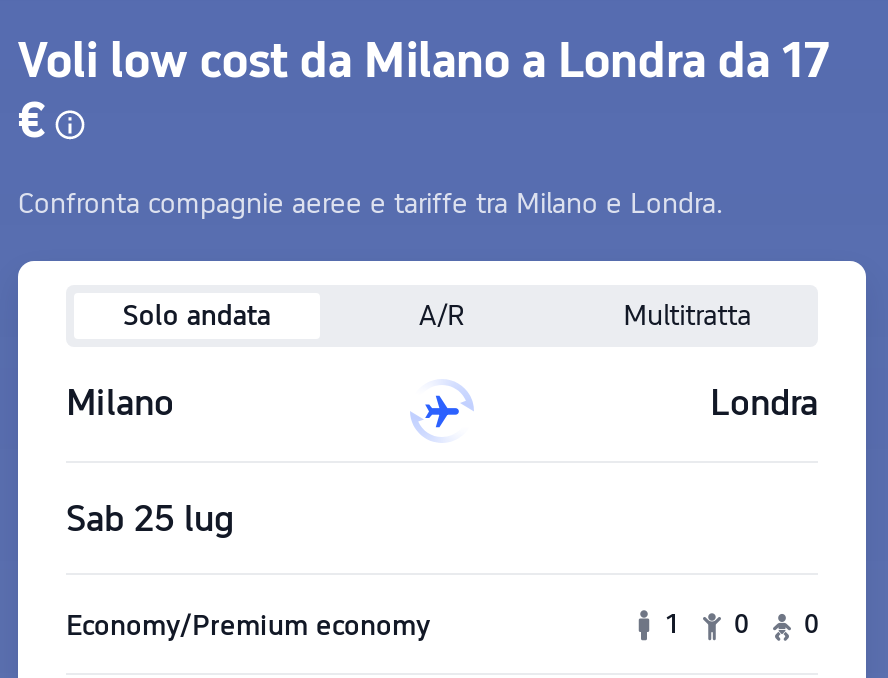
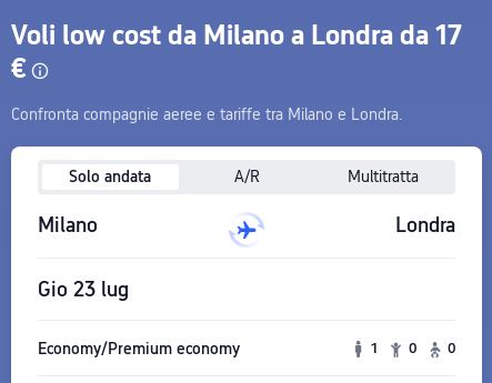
[66,497,234,539] Sab 25 lug -> [38,278,129,301] Gio 23 lug

